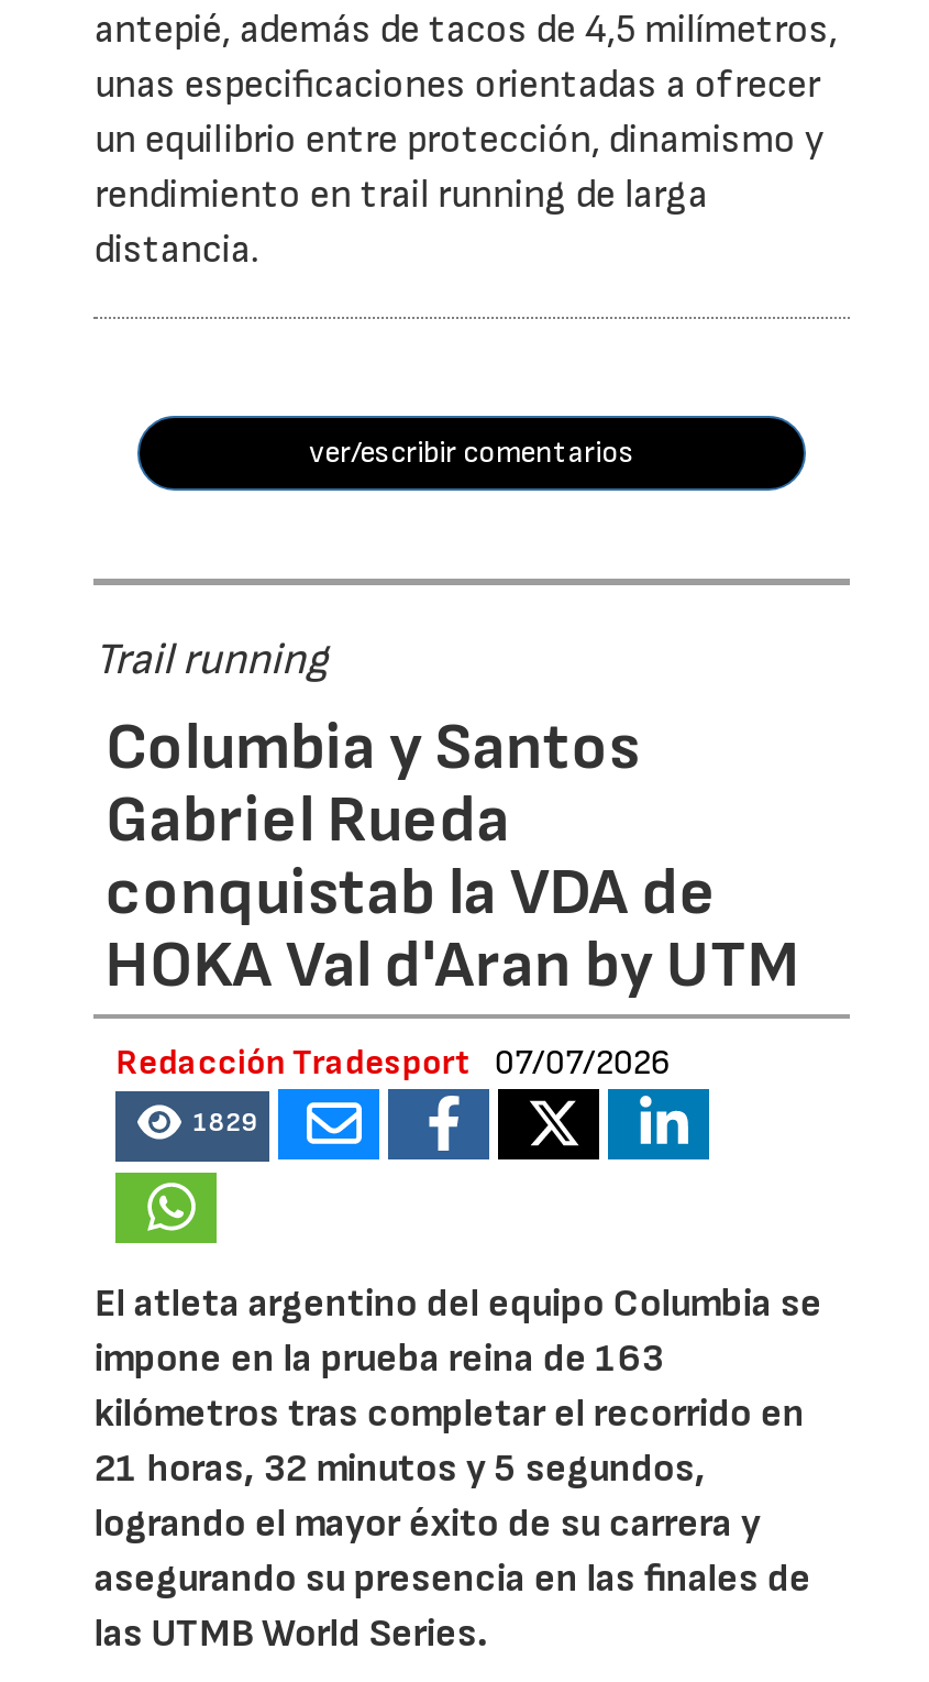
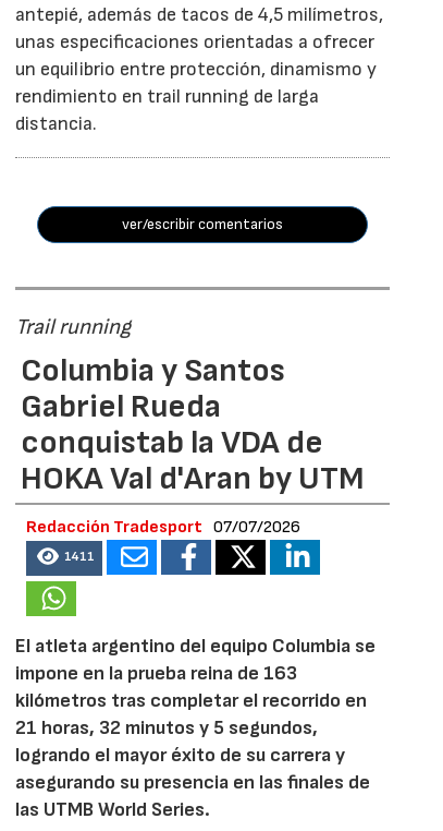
[193,1106,257,1139] 1829 -> [65,548,95,565] 1411

